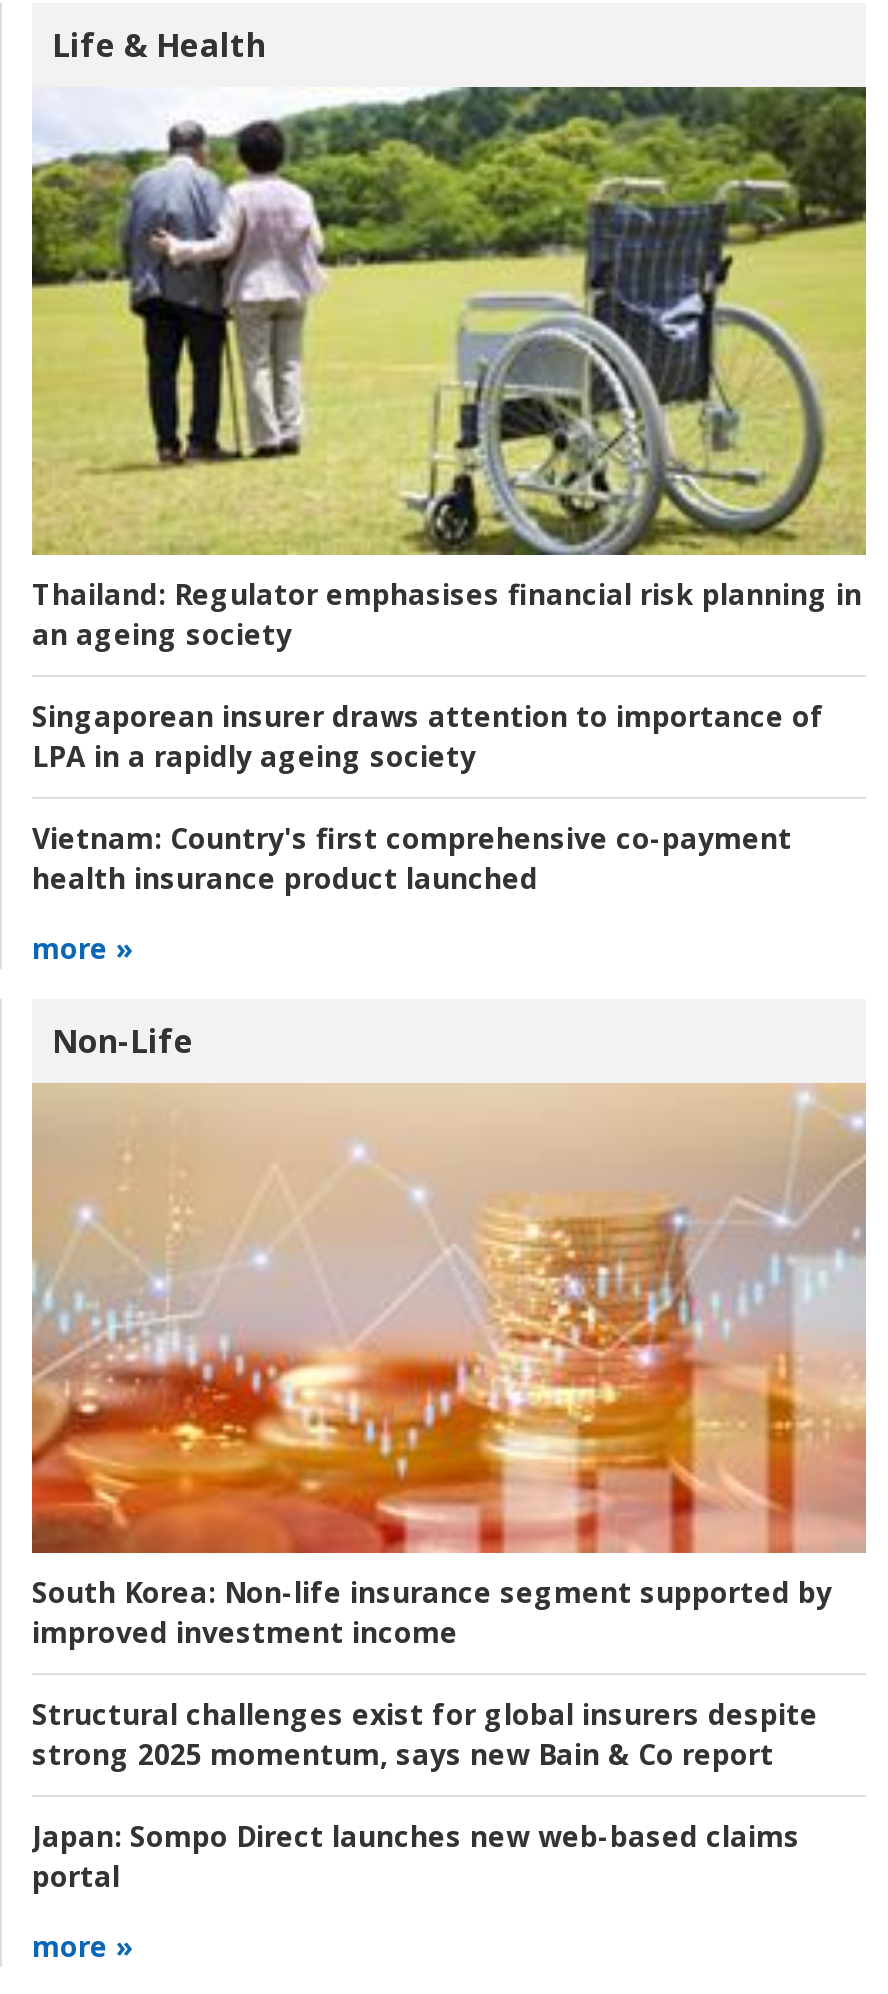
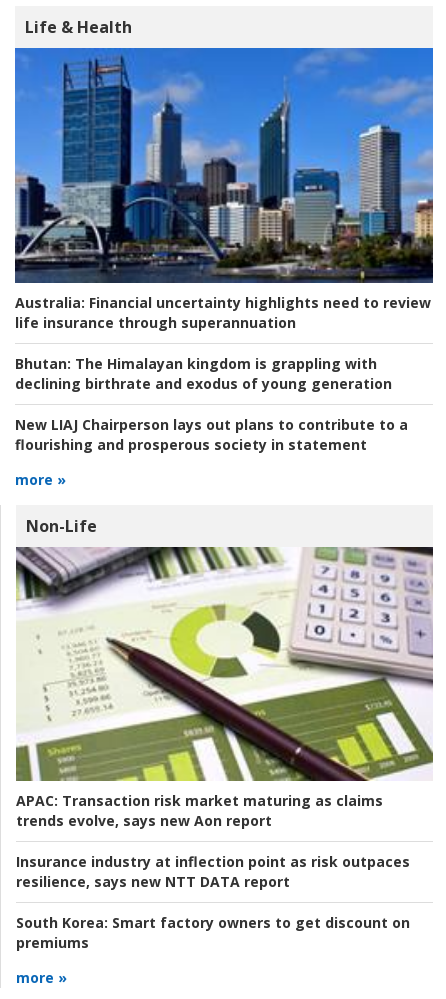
[30,85,868,653] [image] | Thailand: Regulator emphasises financial risk planning in | an ageing society -> [14,47,434,332] [image] | Australia: Financial uncertainty highlights need to review | life insurance through superannuation
[32,697,824,775] Singaporean insurer draws attention to importance of | LPA in a rapidly ageing society -> [15,354,392,393] Bhutan: The Himalayan kingdom is grappling with | declining birthrate and exodus of young generation
[32,819,792,897] Vietnam: Country's first comprehensive co-payment | health insurance product launched -> [15,415,408,454] New LIAJ Chairperson lays out plans to contribute to a | flourishing and prosperous society in statement
[30,1081,868,1650] [image] | South Korea: Non-life insurance segment supported by | improved investment income -> [15,546,434,830] [image] | APAC: Transaction risk market maturing as claims | trends evolve, says new Aon report
[32,1694,818,1772] Structural challenges exist for global insurers despite | strong 2025 momentum, says new Bain & Co report -> [16,852,410,891] Insurance industry at inflection point as risk outpaces | resilience, says new NTT DATA report
[32,1816,800,1894] Japan: Sompo Direct launches new web-based claims | portal -> [16,913,410,952] South Korea: Smart factory owners to get discount on | premiums

